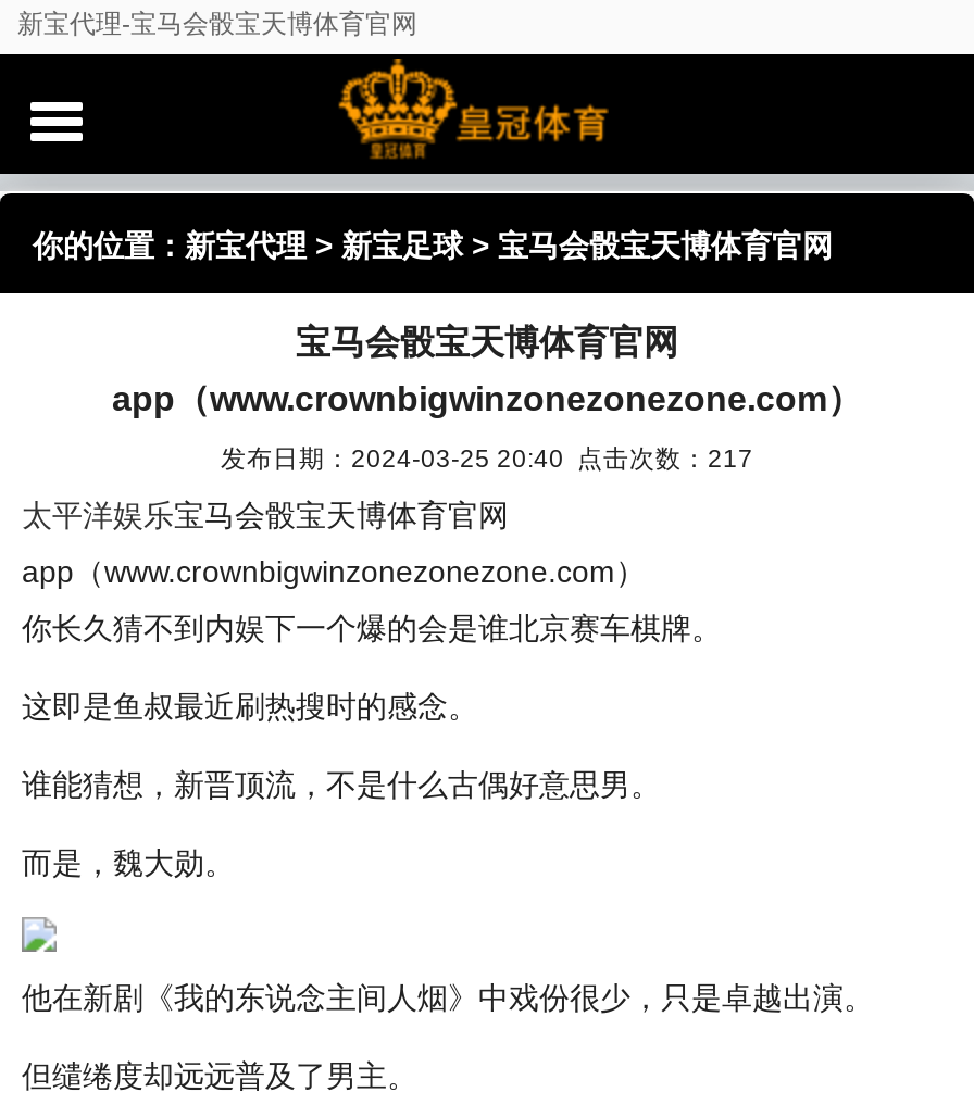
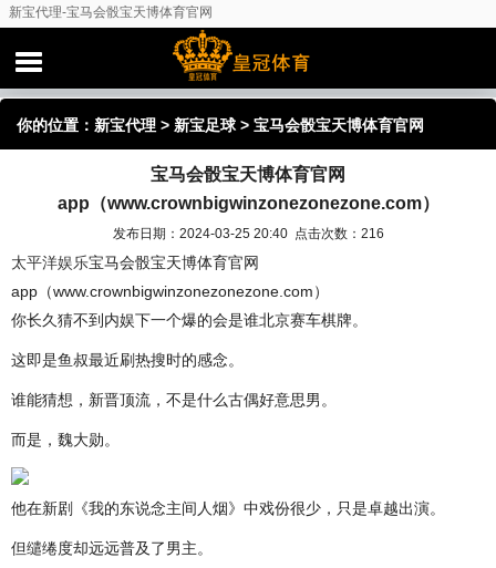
[221,443,753,472] 发布日期：2024-03-25 20:40 点击次数：217 -> [112,226,384,240] 发布日期：2024-03-25 20:40 点击次数：216

